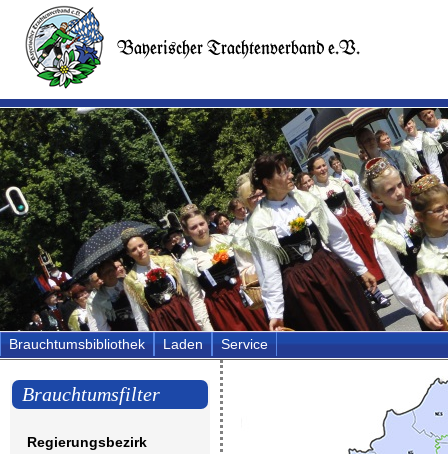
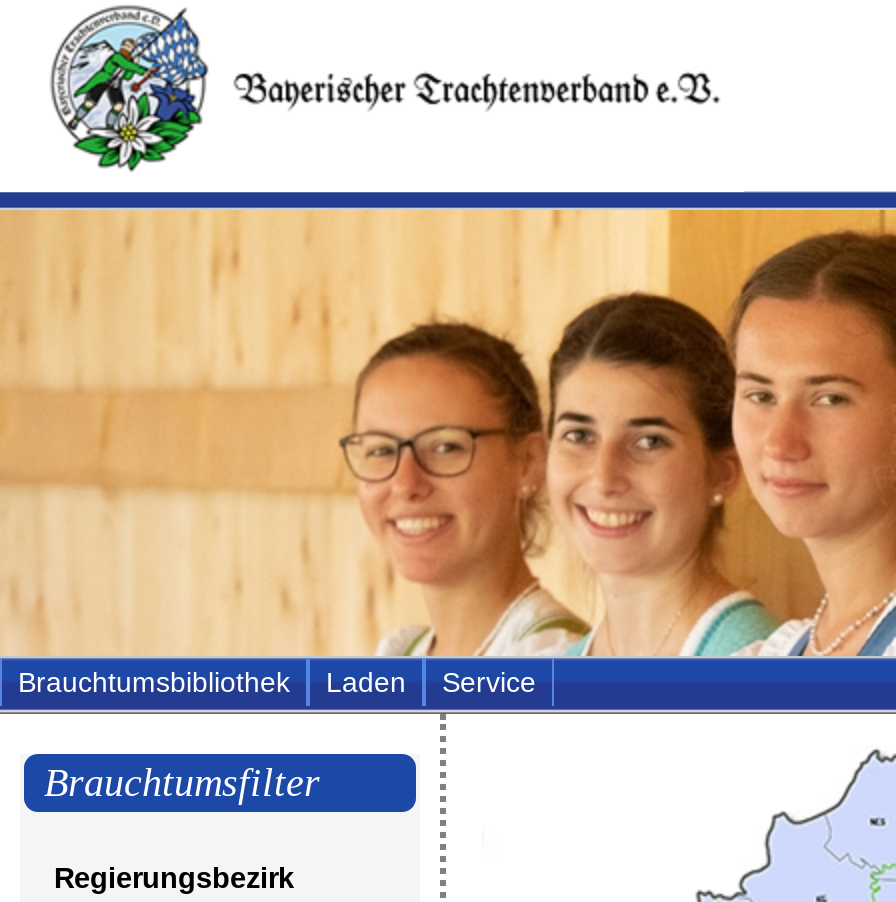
[3,107,445,332] [image] -> [6,208,890,658] [image]

